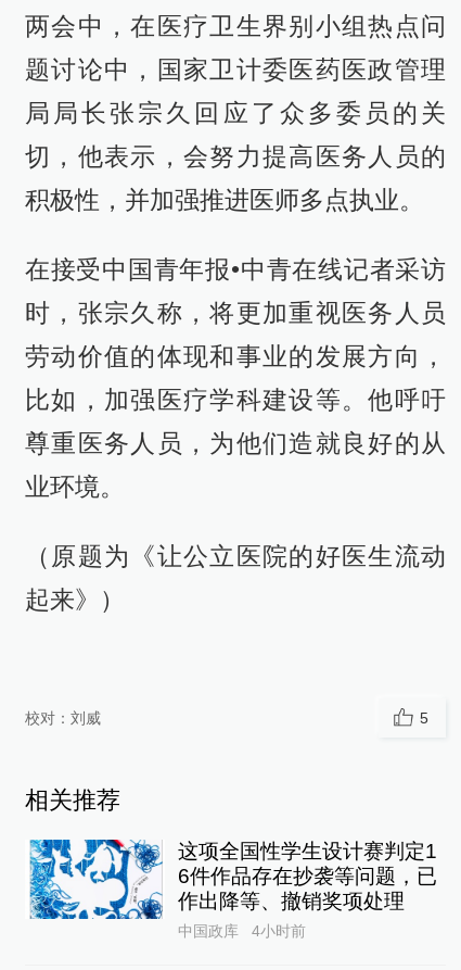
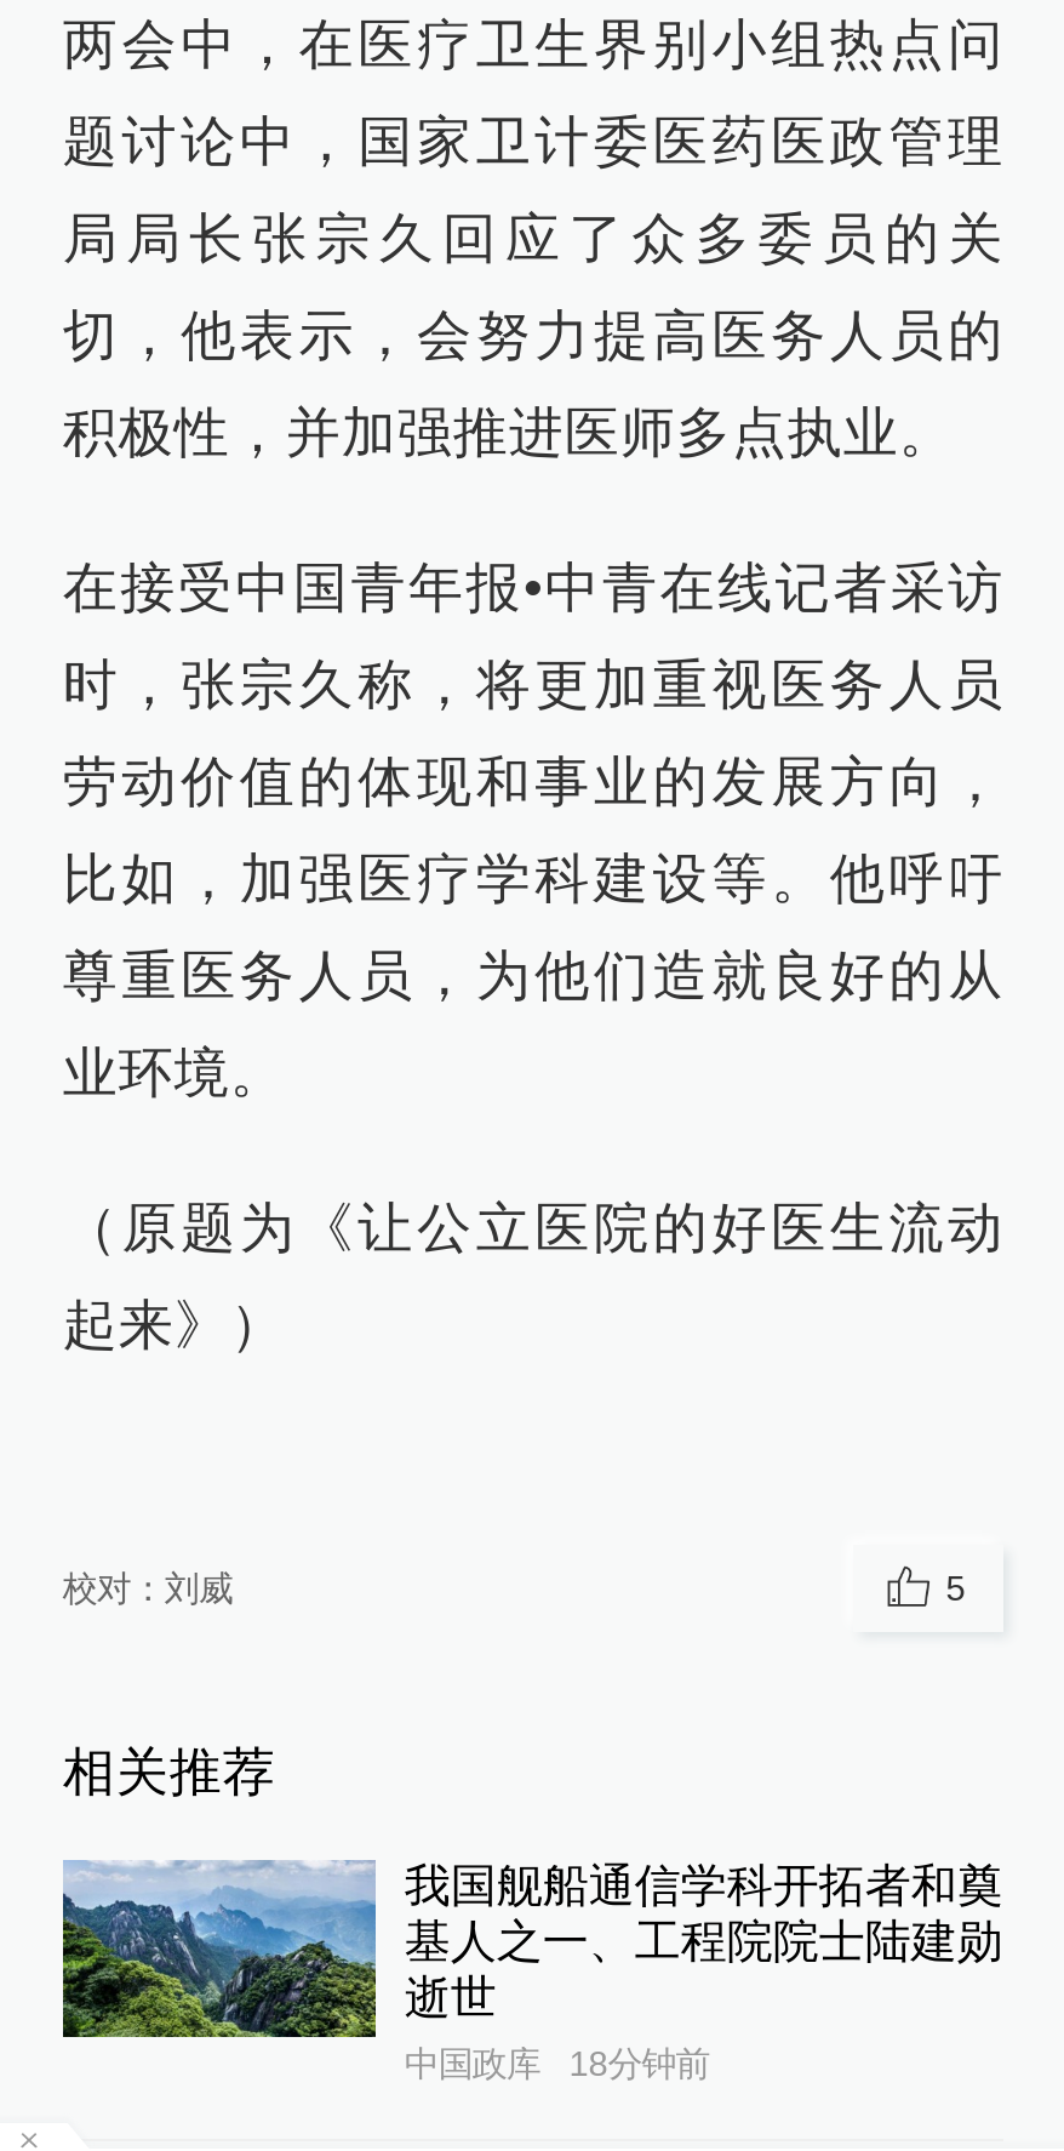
[25,839,437,920] [image] | 这项全国性学生设计赛判定1 | 6件作品存在抄袭等问题，已 | 作出降等、撤销奖项处理 -> [61,1858,1003,2039] [image] | 我国舰船通信学科开拓者和奠 | 基人之一、工程院院士陆建勋 | 逝世
[178,923,306,940] 中国政库 4小时前 -> [404,2045,710,2084] 中国政库 18分钟前

